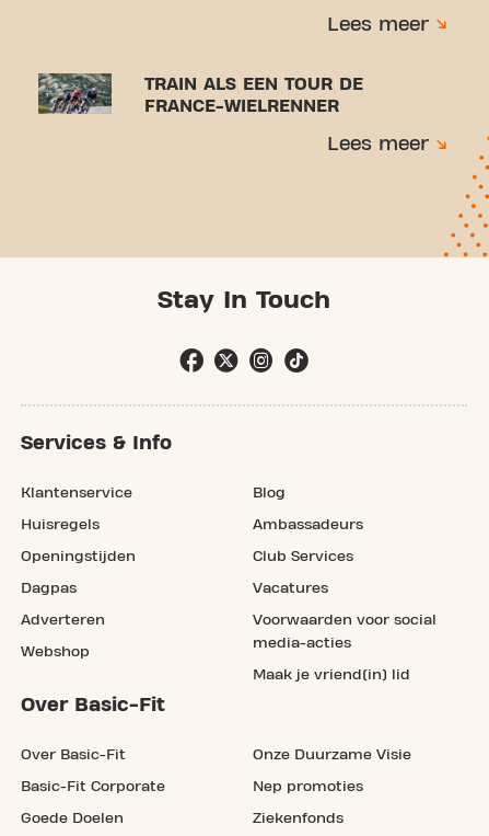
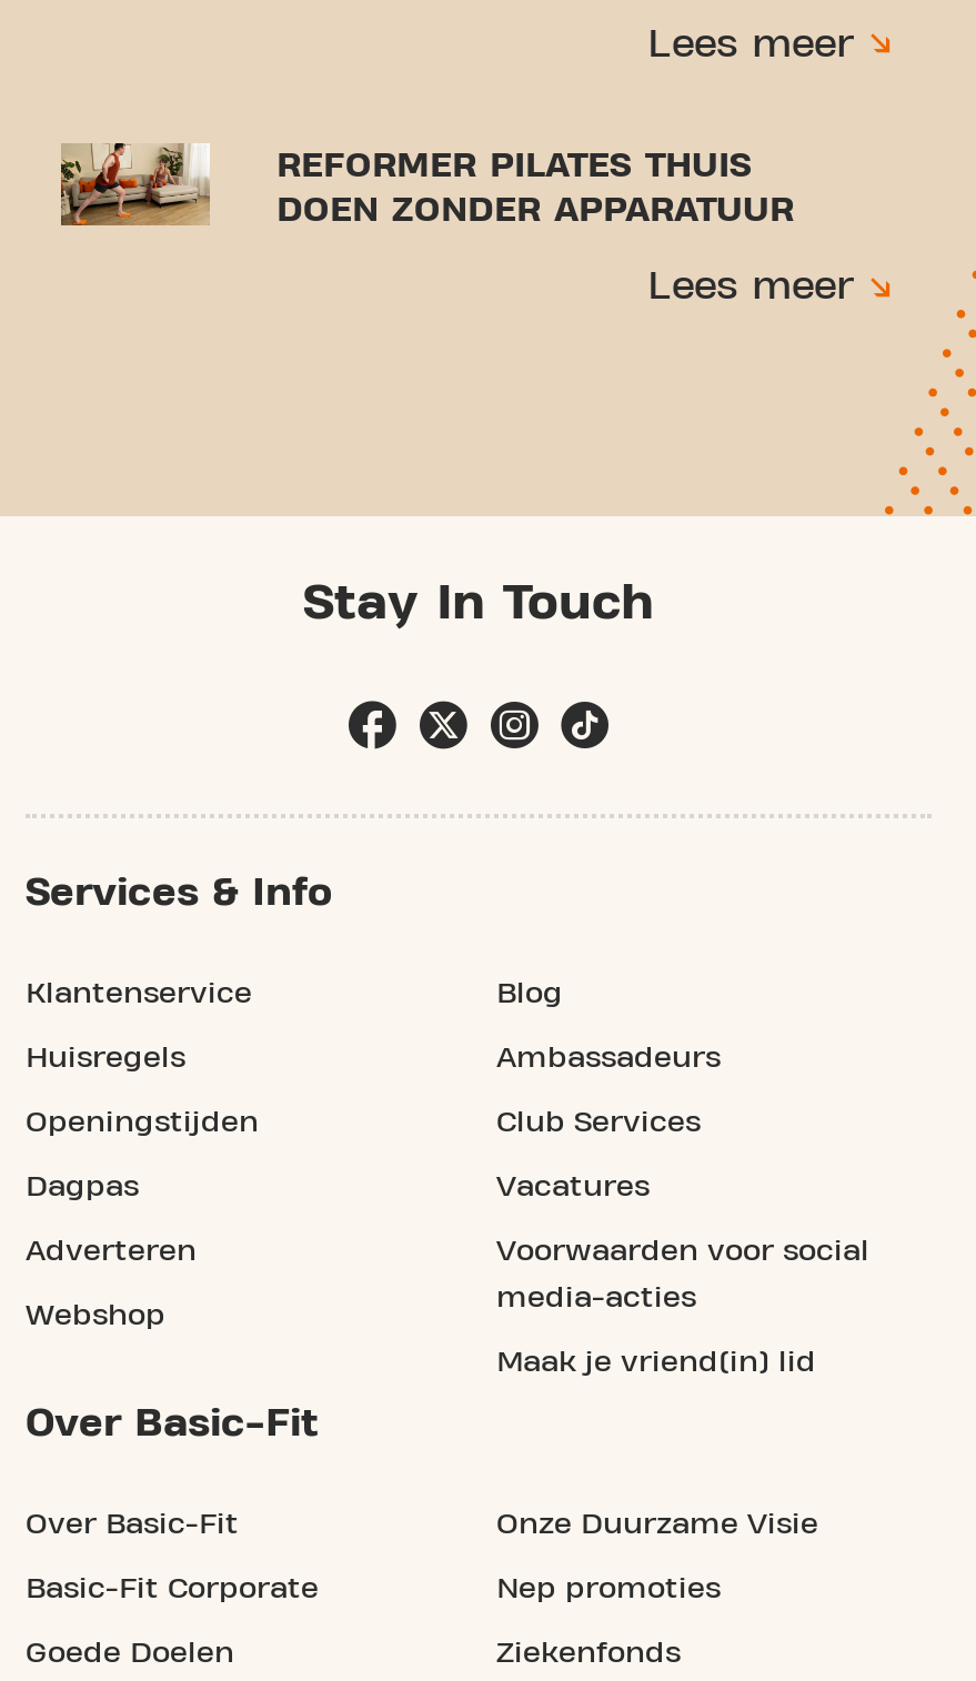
[38,72,363,115] [image] | TRAIN ALS EEN TOUR DE | FRANCE-WIELRENNER -> [61,143,794,228] [image] | REFORMER PILATES THUIS | DOEN ZONDER APPARATUUR

